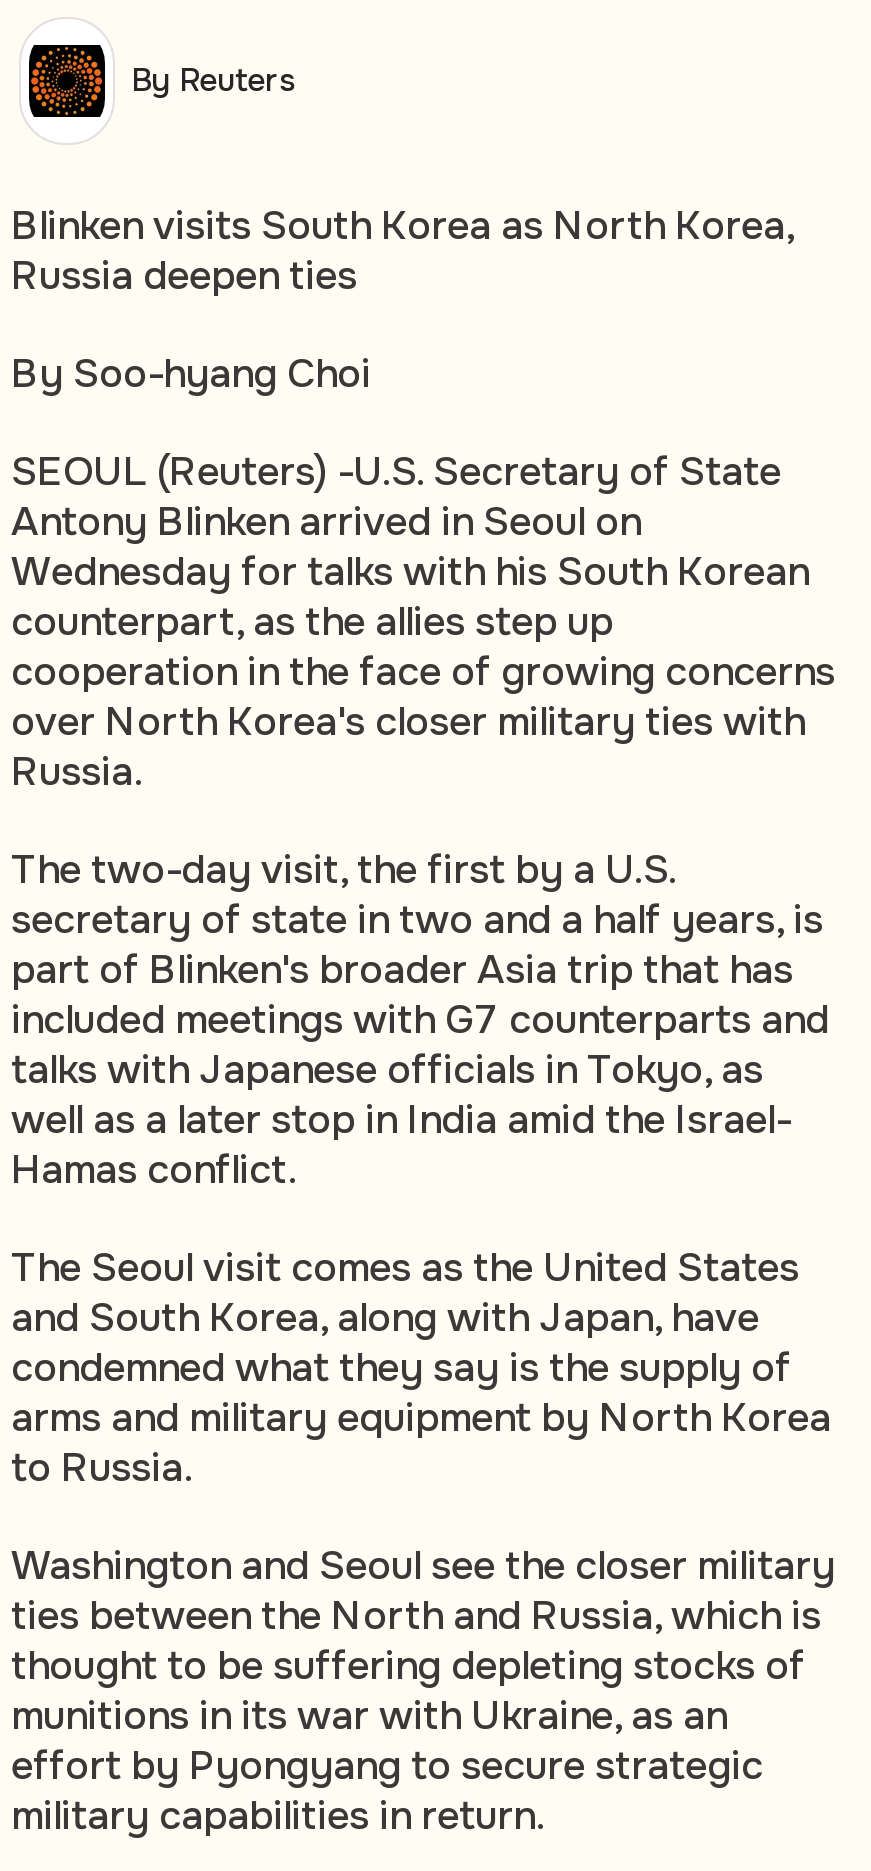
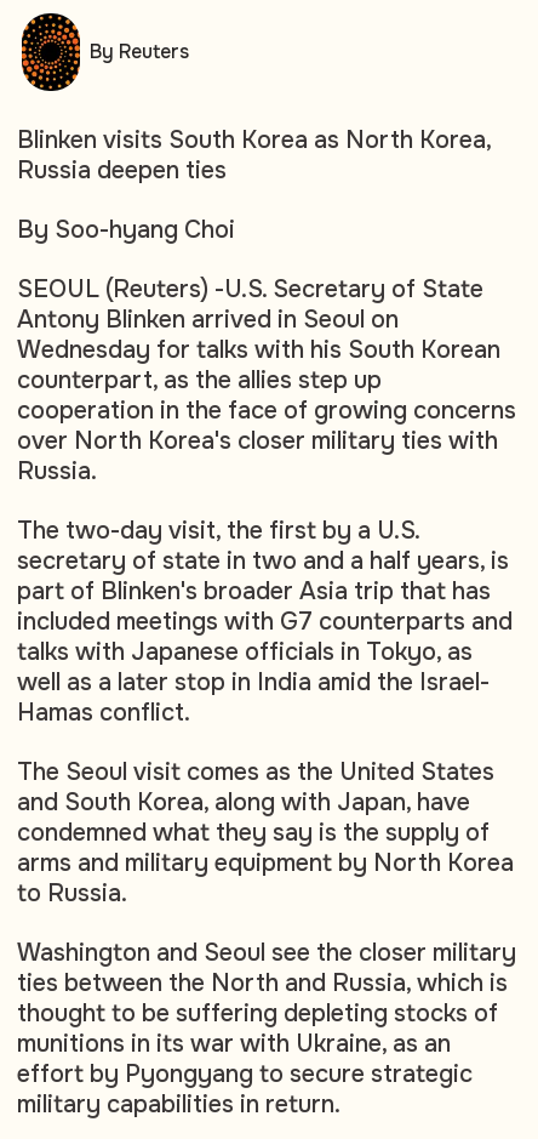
[19,17,115,145] [image] -> [21,12,81,92] [image]

